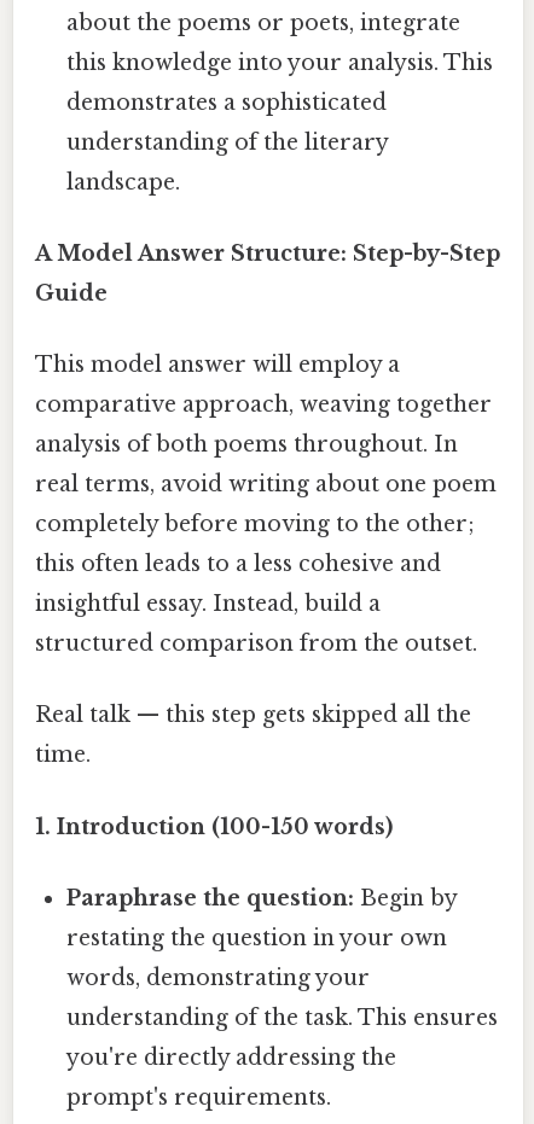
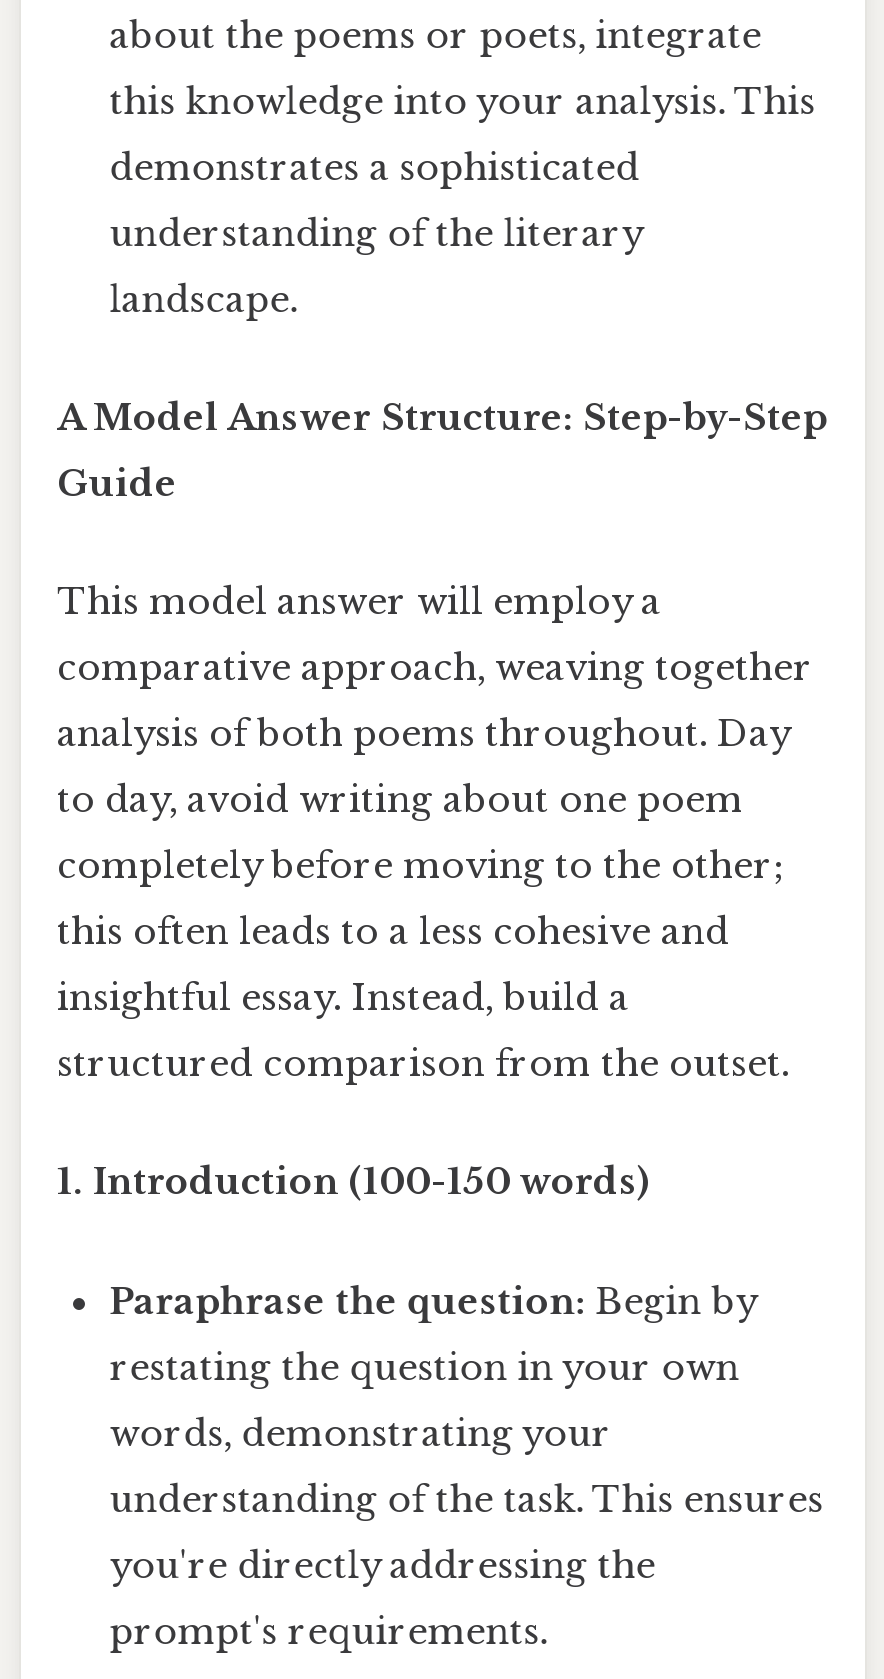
[35,431,458,458] analysis of both poems throughout. In -> [57,712,789,756] analysis of both poems throughout. Day
[35,471,497,498] real terms, avoid writing about one poem -> [57,778,743,822] to day, avoid writing about one poem
[35,702,471,768] Real talk — this step gets skipped all the | time. -> none

